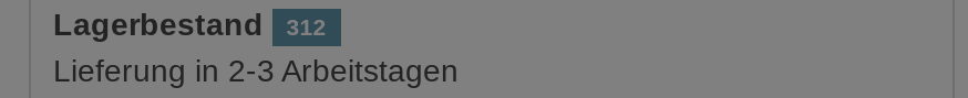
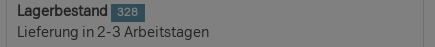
[53,7,326,42] Lagerbestand 312 -> [17,3,138,20] Lagerbestand 328

